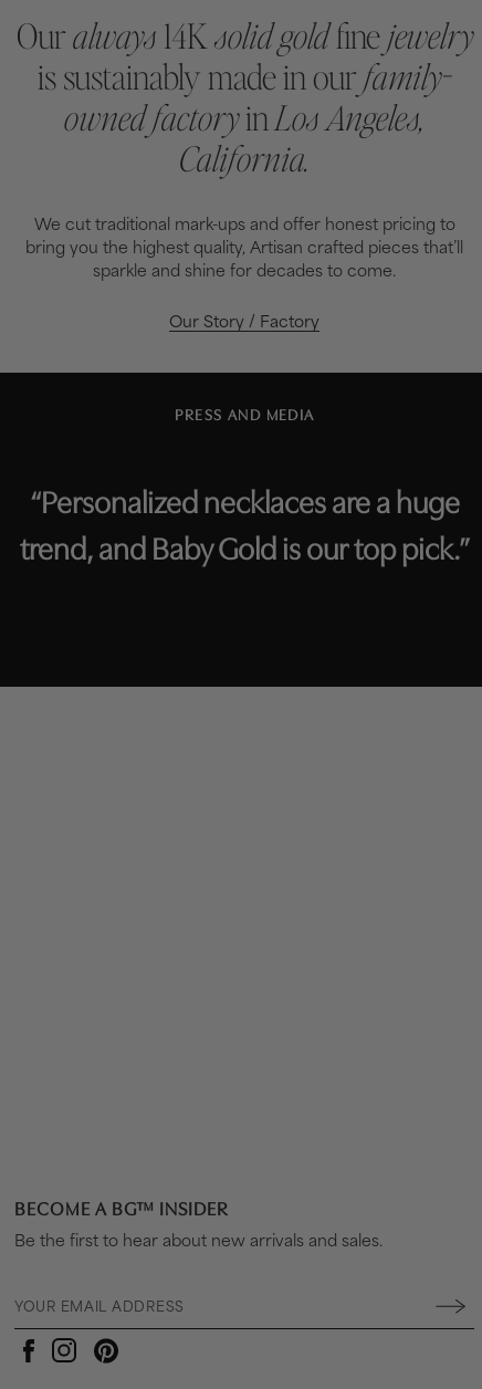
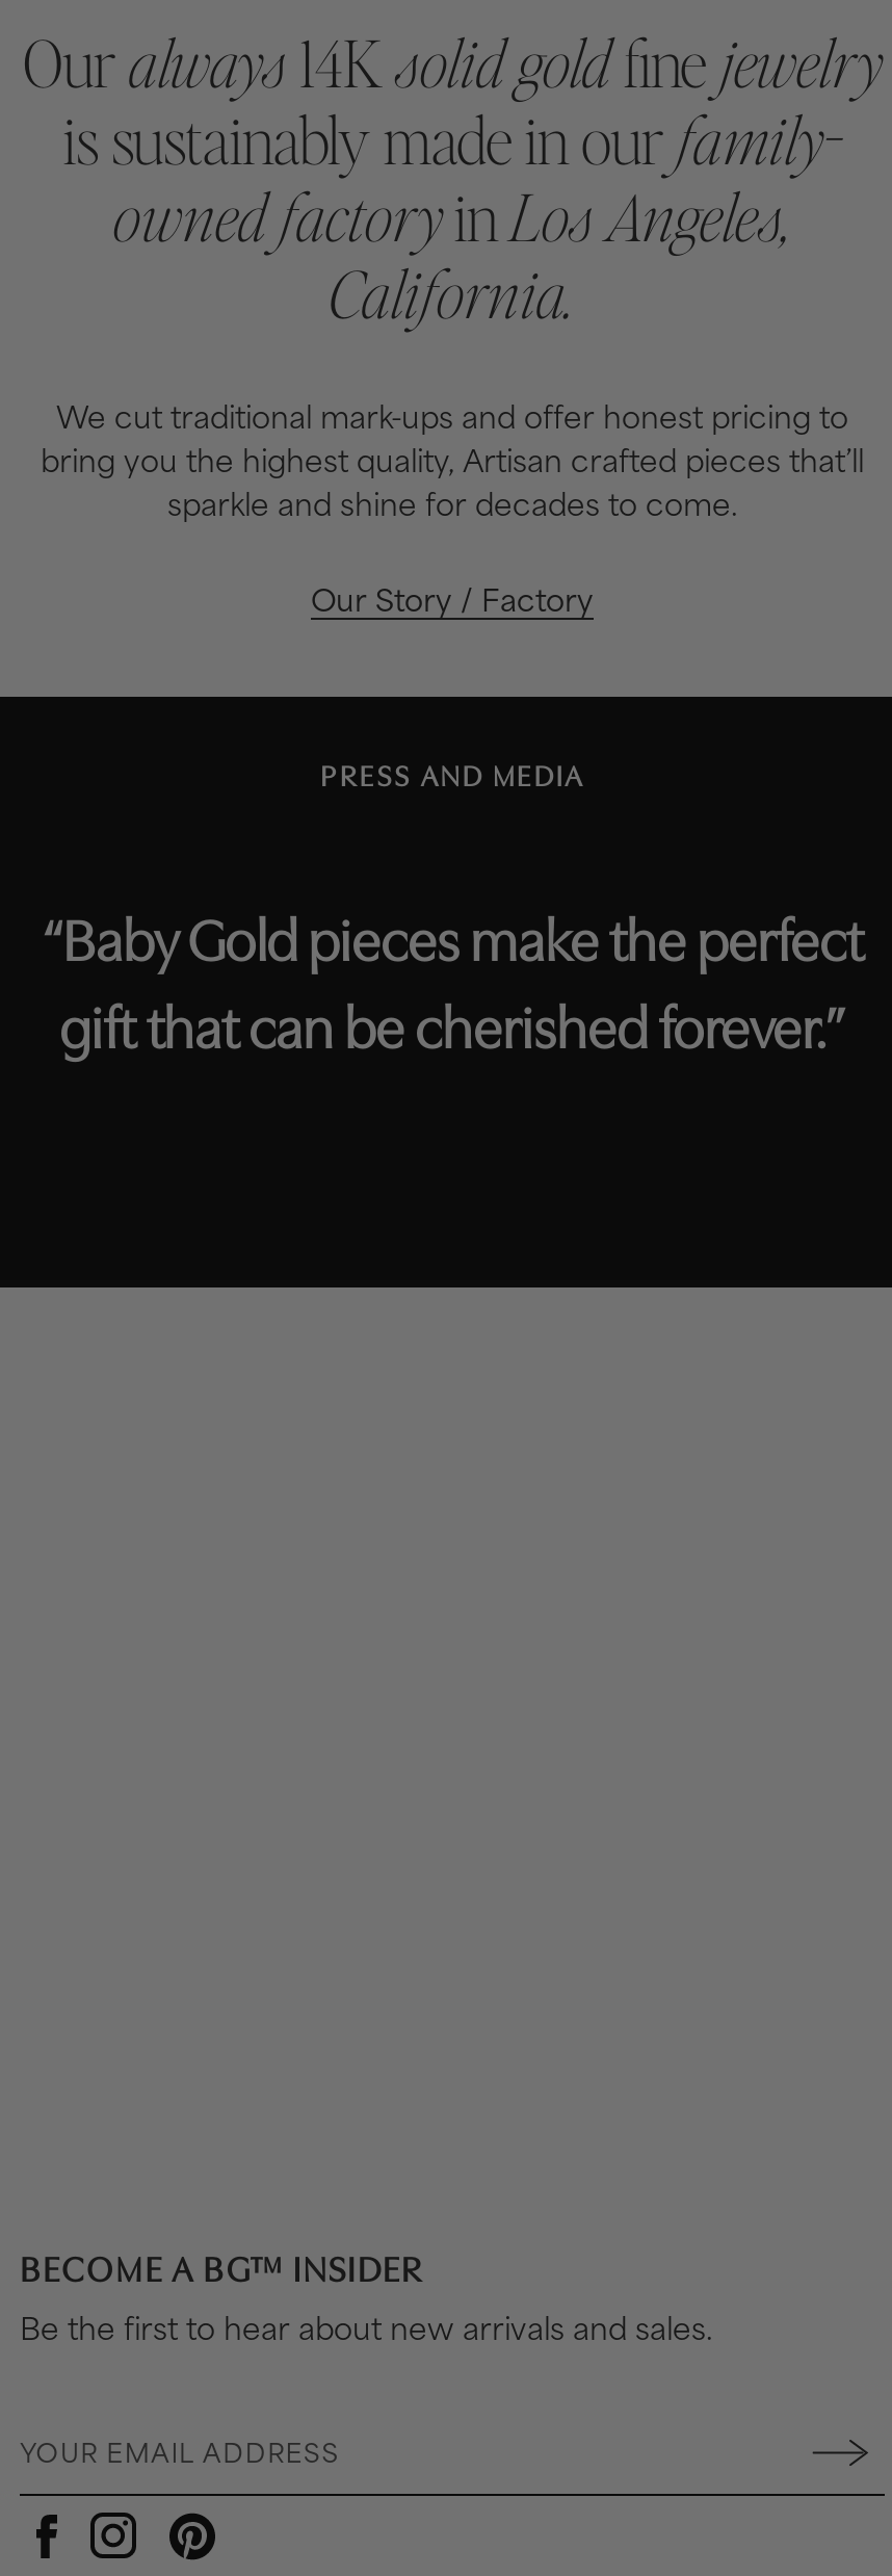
[19,486,469,568] “Personalized necklaces are a huge | trend, and Baby Gold is our top pick.” -> [42,909,863,1063] “Baby Gold pieces make the perfect | gift that can be cherished forever.”

